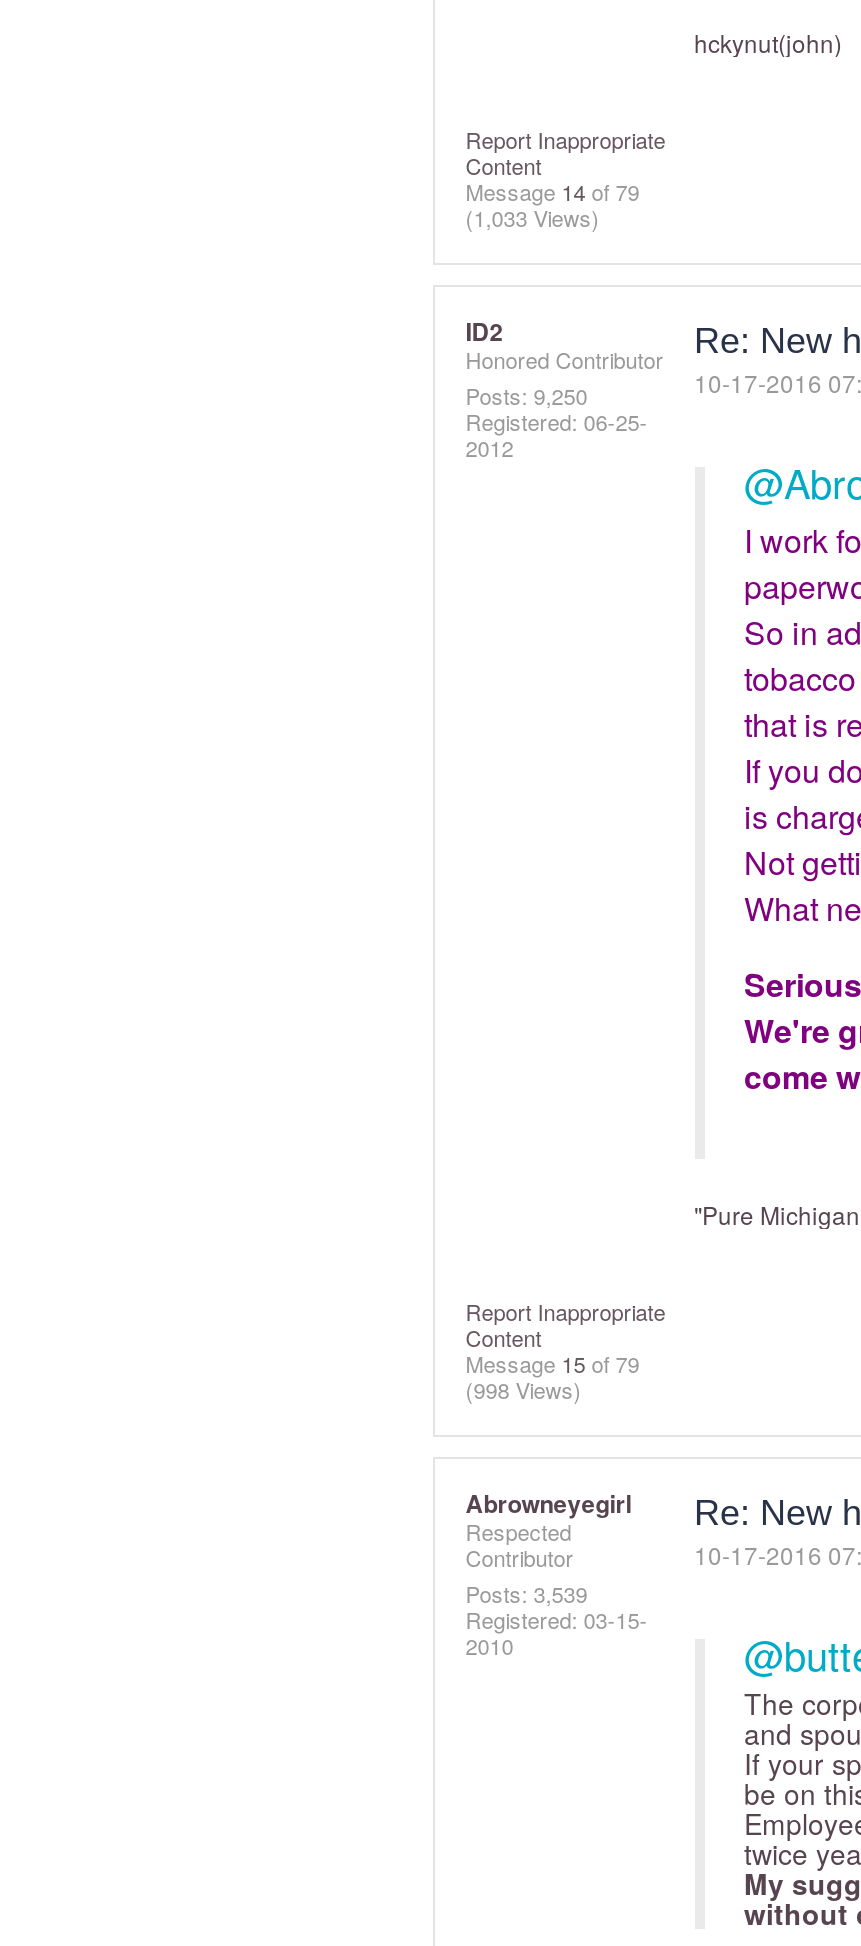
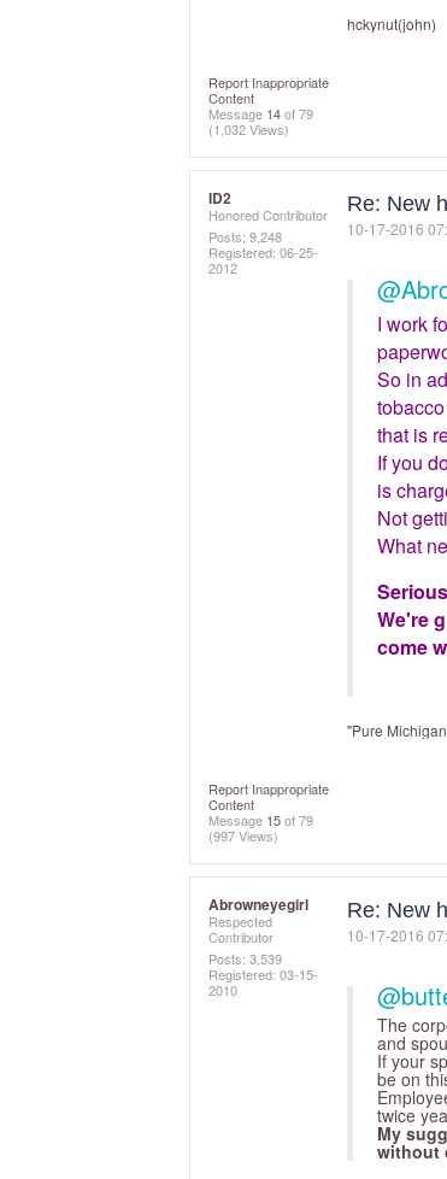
[465,202,599,234] (1,033 Views) -> [209,120,289,139] (1,032 Views)
[465,380,587,412] Posts: 9,250 -> [209,227,282,246] Posts: 9,248
[465,1374,581,1406] (998 Views) -> [209,826,279,845] (997 Views)

